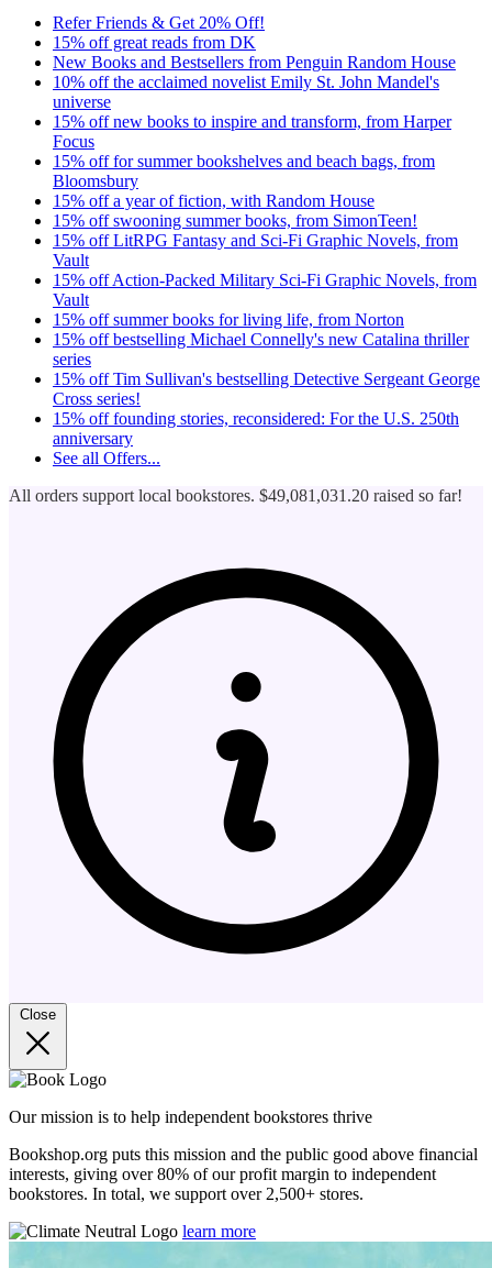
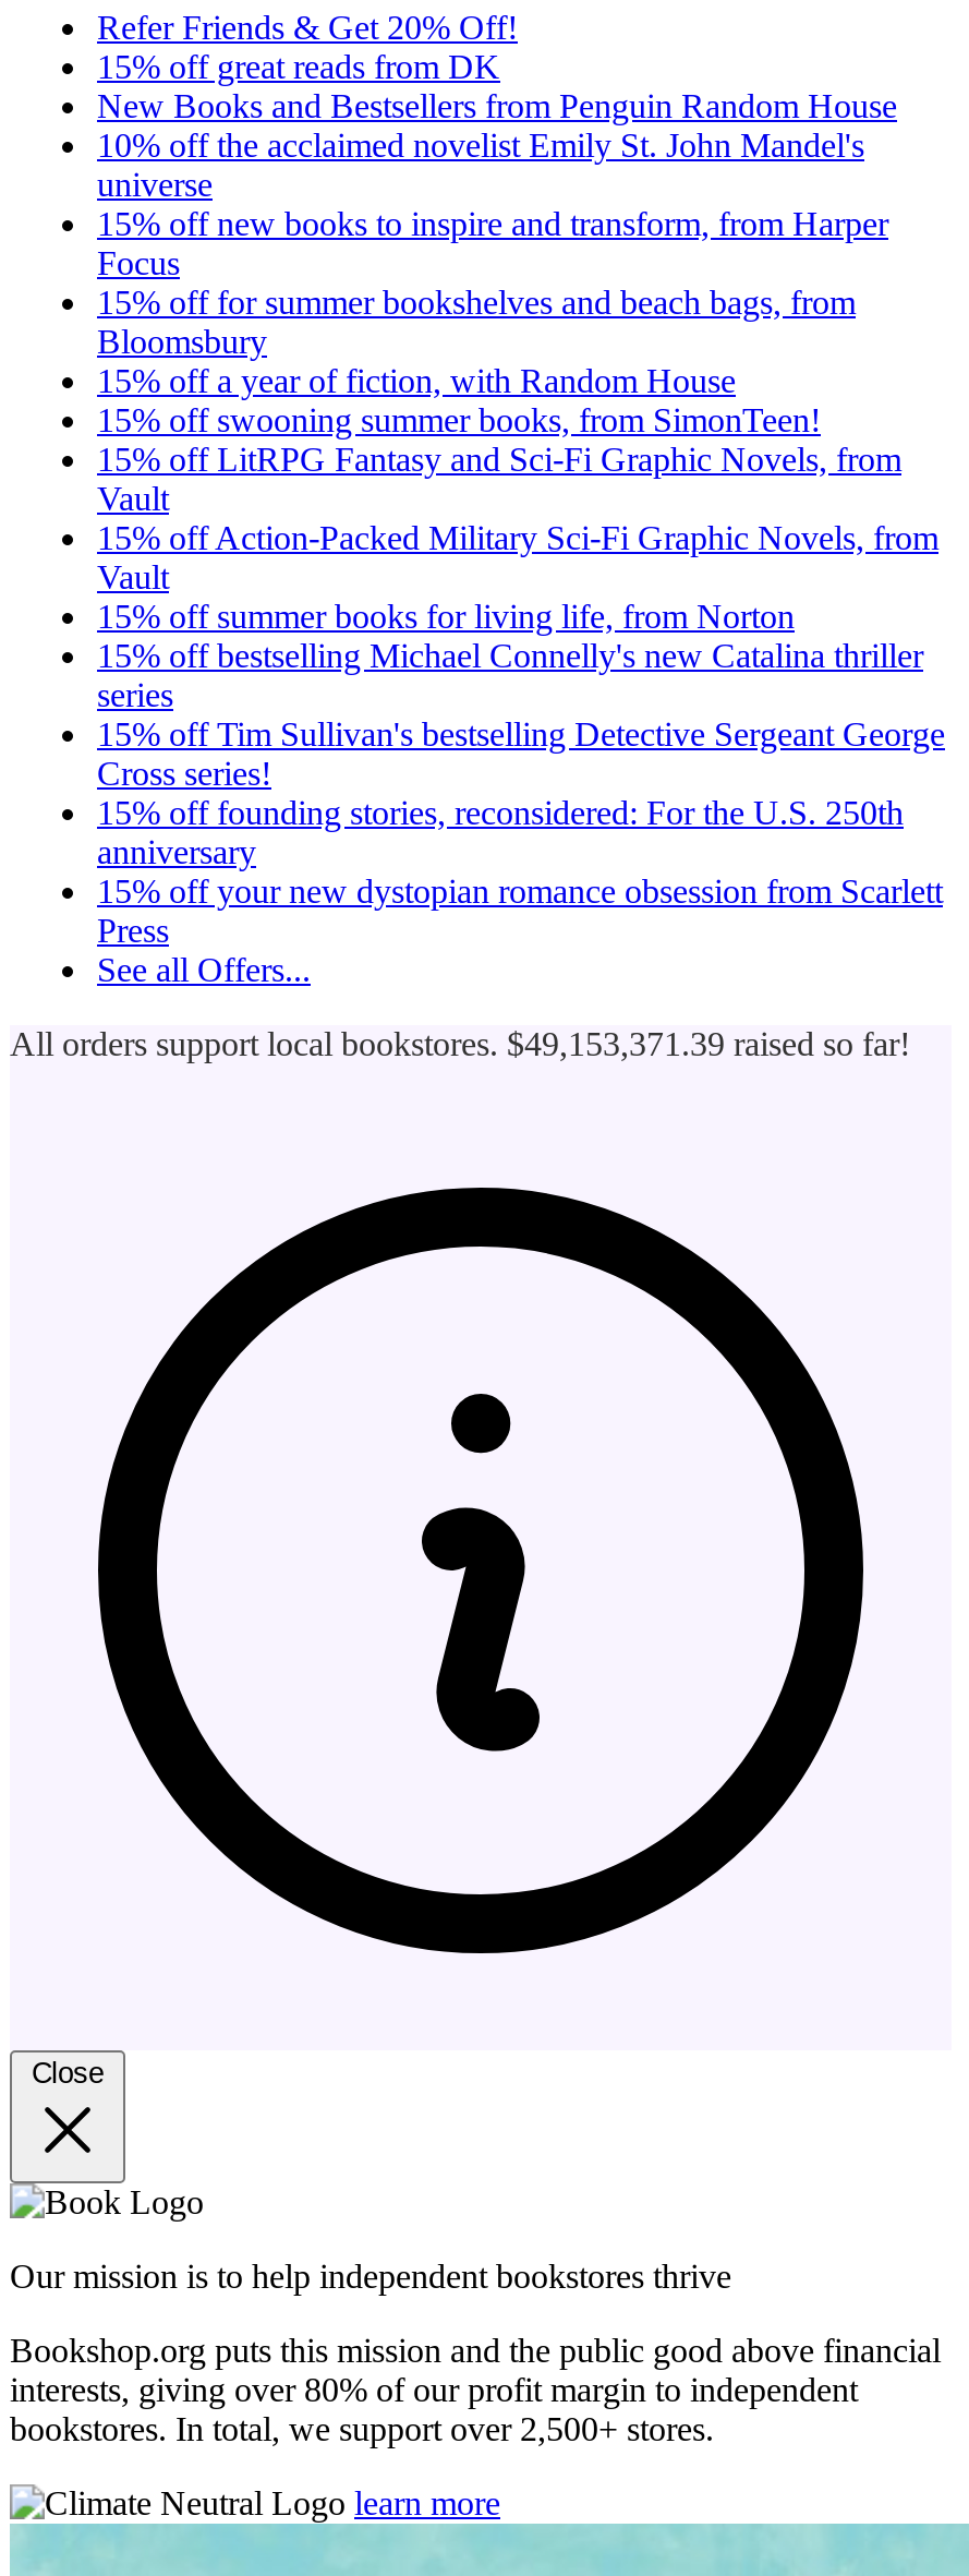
none -> [97,872,943,949] 15% off your new dystopian romance obsession from Scarlett | Press
[9,486,462,505] All orders support local bookstores. $49,081,031.20 raised so far! -> [10,1025,910,1062] All orders support local bookstores. $49,153,371.39 raised so far!

